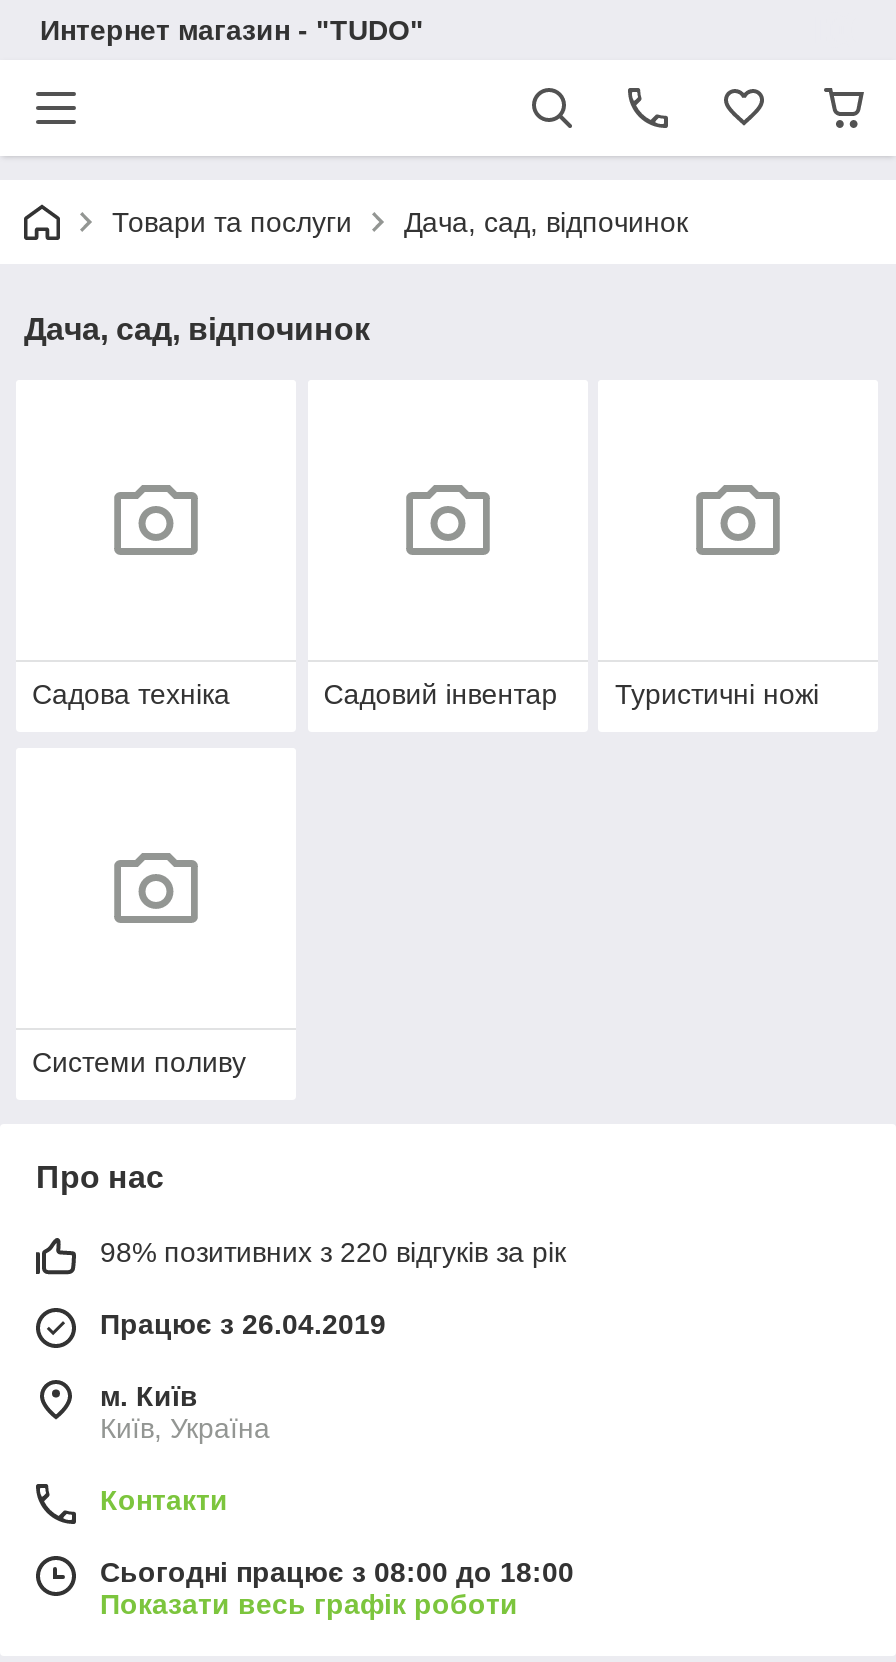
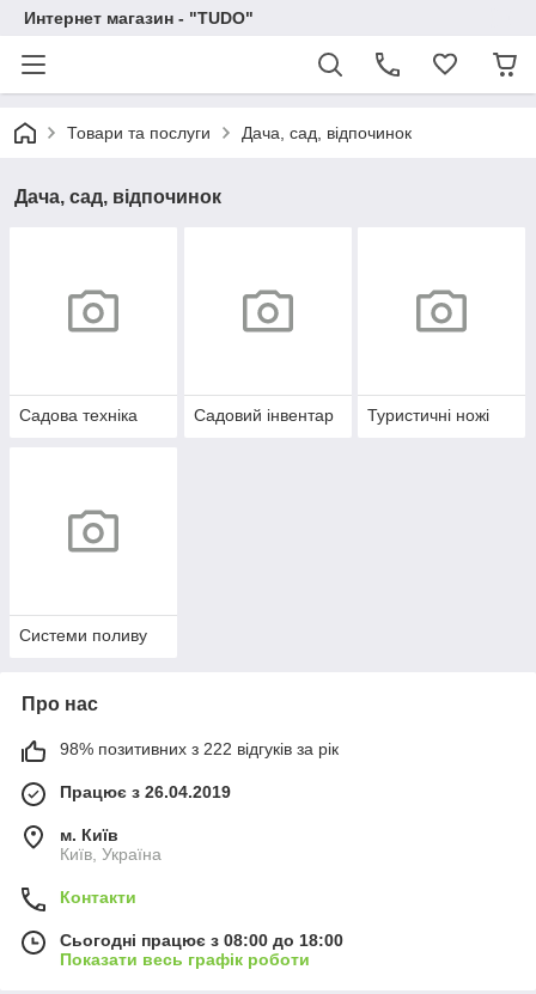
[100,1236,566,1268] 98% позитивних з 220 відгуків за рік -> [60,739,339,758] 98% позитивних з 222 відгуків за рік

